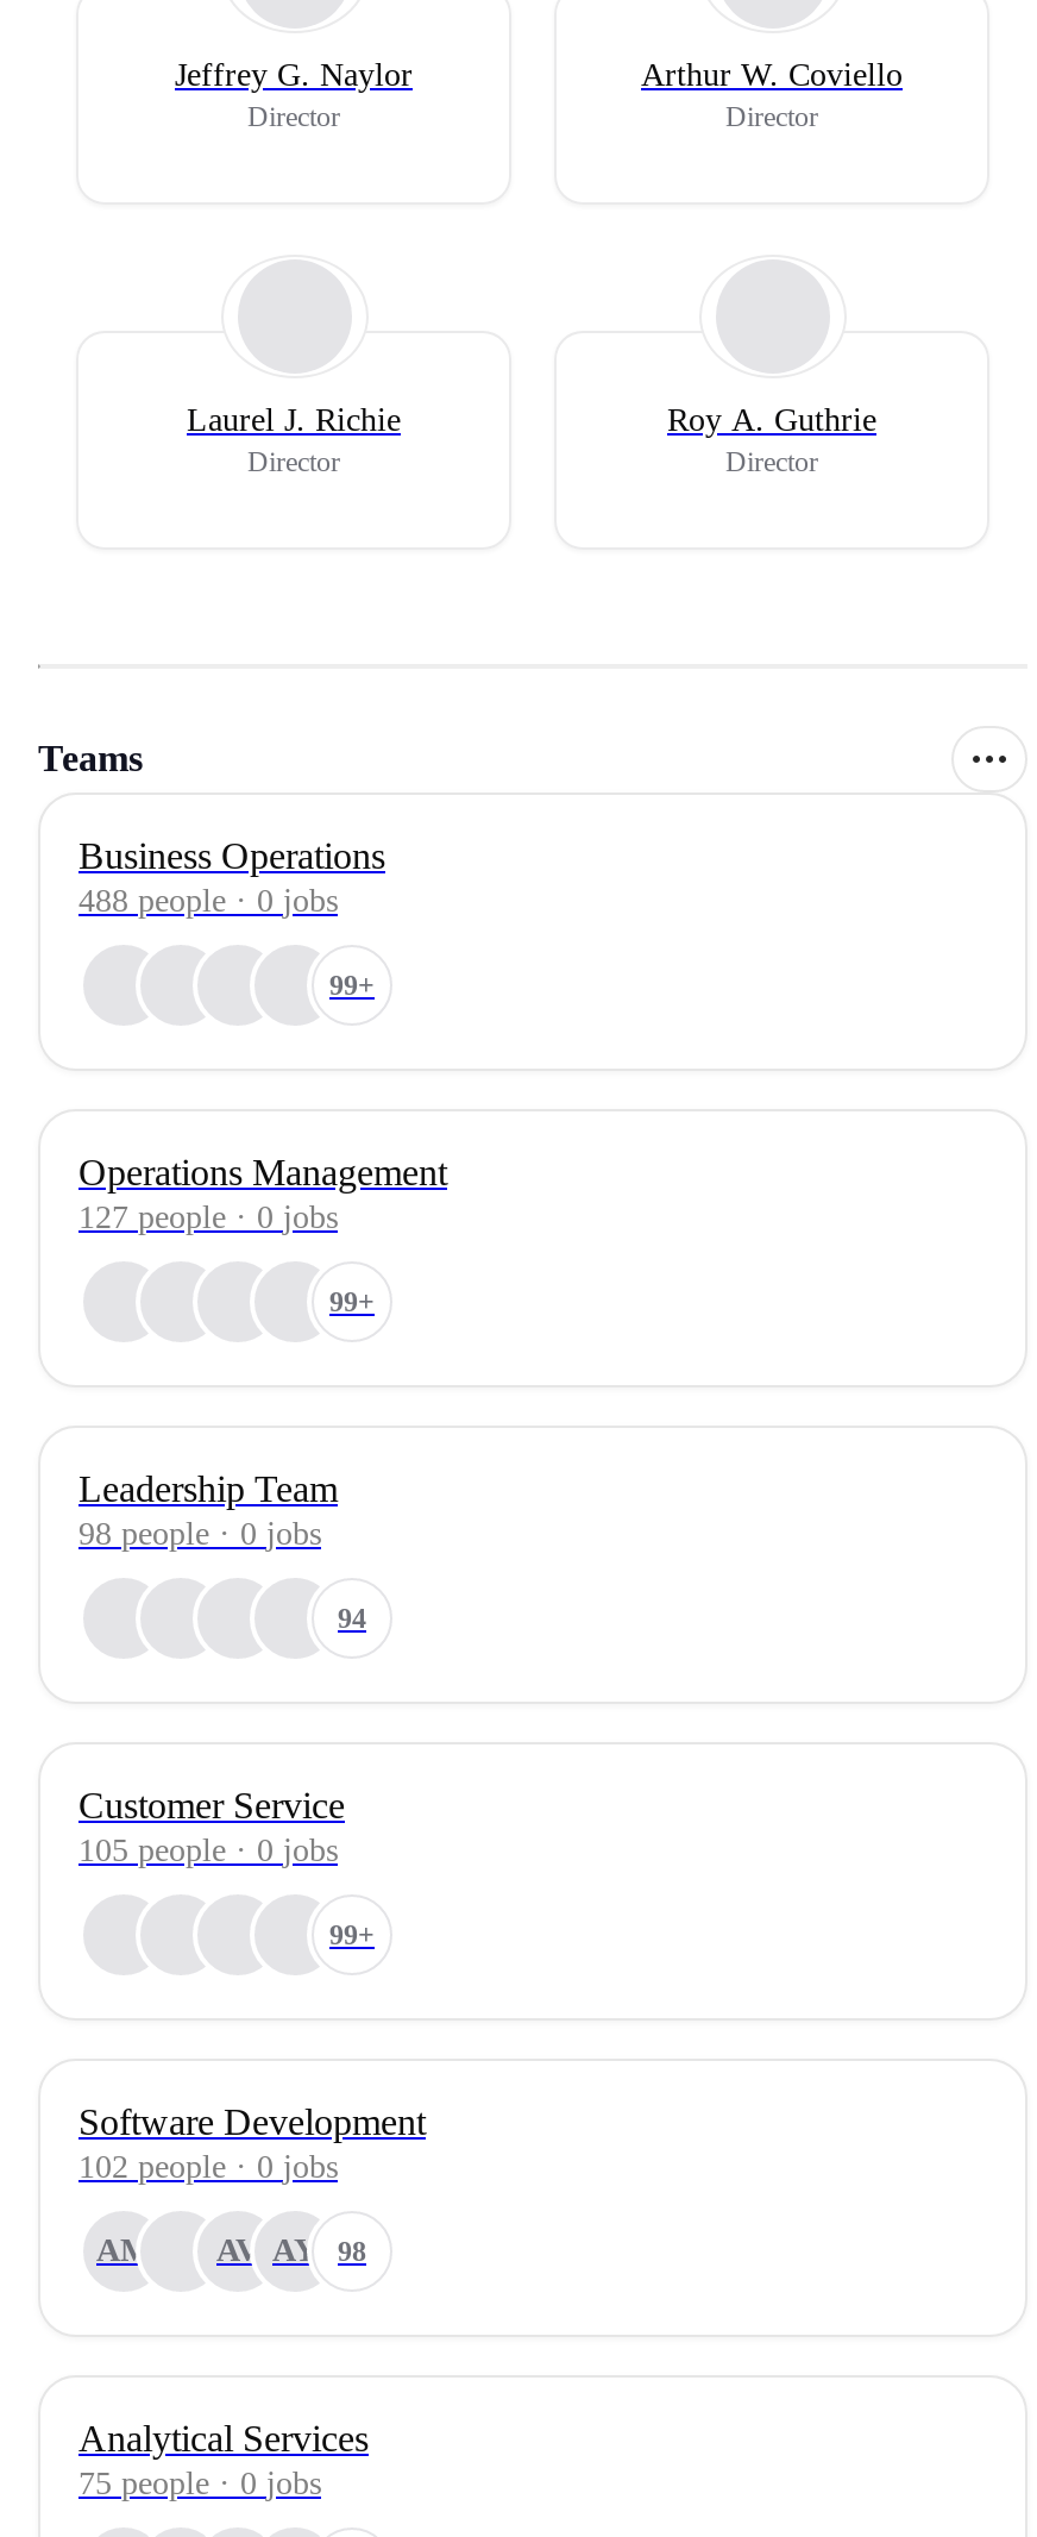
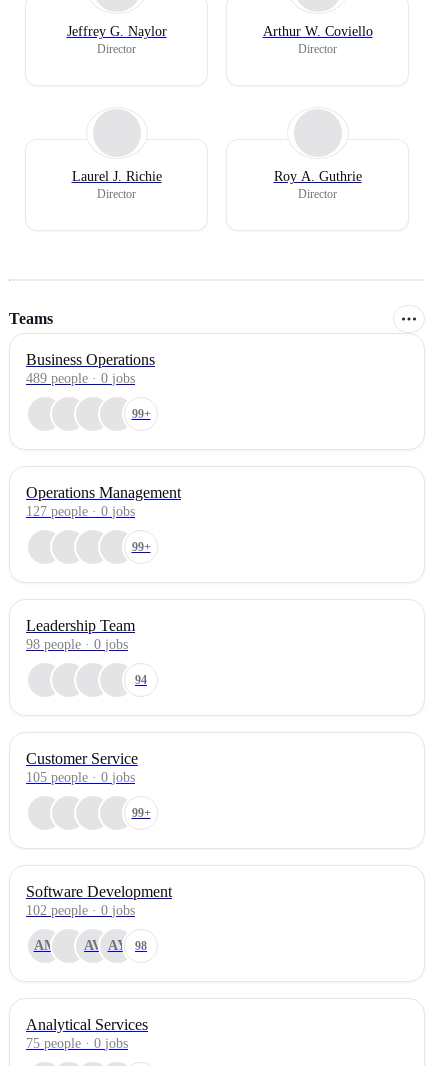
[78,883,338,919] 488 people · 0 jobs -> [26,371,135,386] 489 people · 0 jobs

